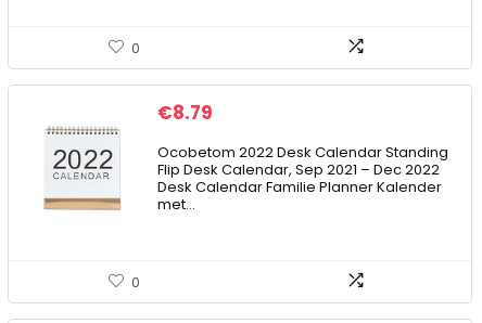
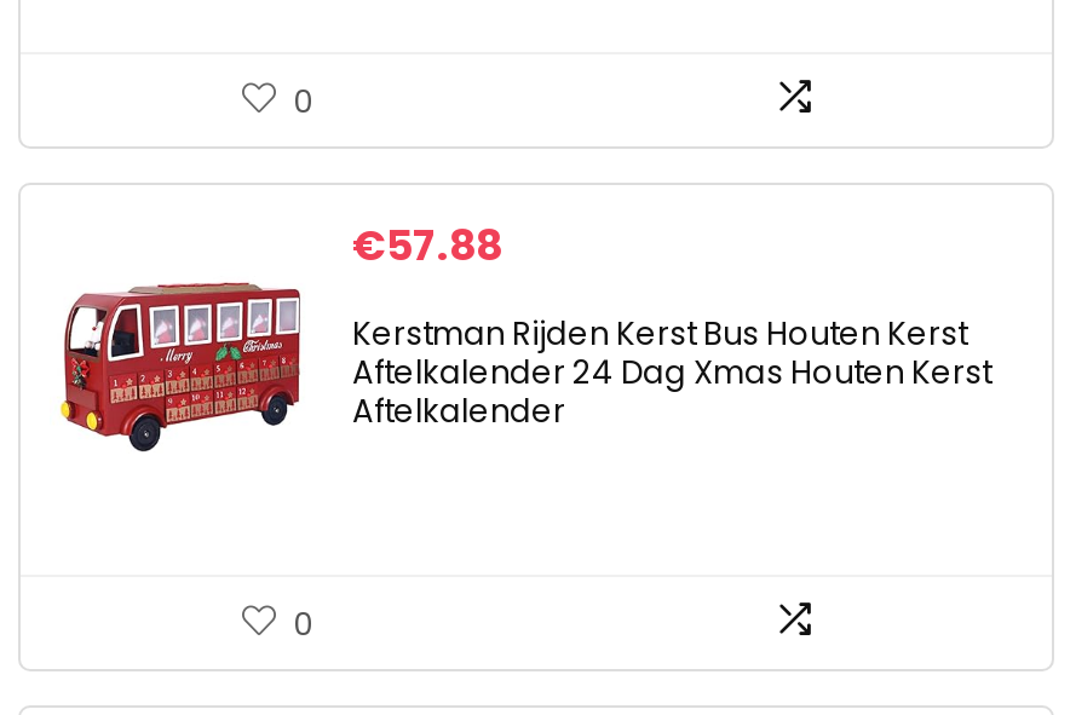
[157,99,213,125] €8.79 -> [352,216,502,274] €57.88
[26,126,448,214] [image] | Ocobetom 2022 Desk Calendar Standing | Flip Desk Calendar, Sep 2021 – Dec 2022 | Desk Calendar Familie Planner Kalender | met… -> [57,279,991,463] [image] | Kerstman Rijden Kerst Bus Houten Kerst | Aftelkalender 24 Dag Xmas Houten Kerst | Aftelkalender

